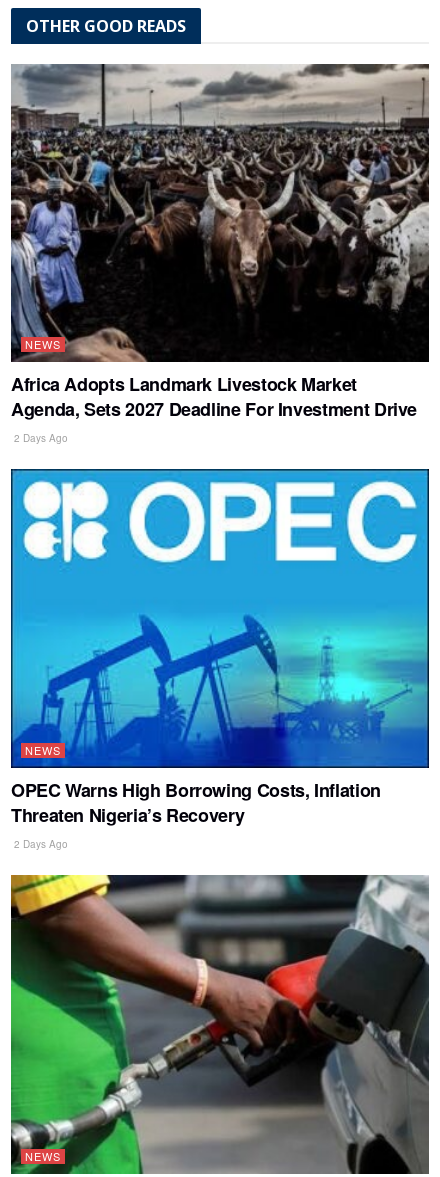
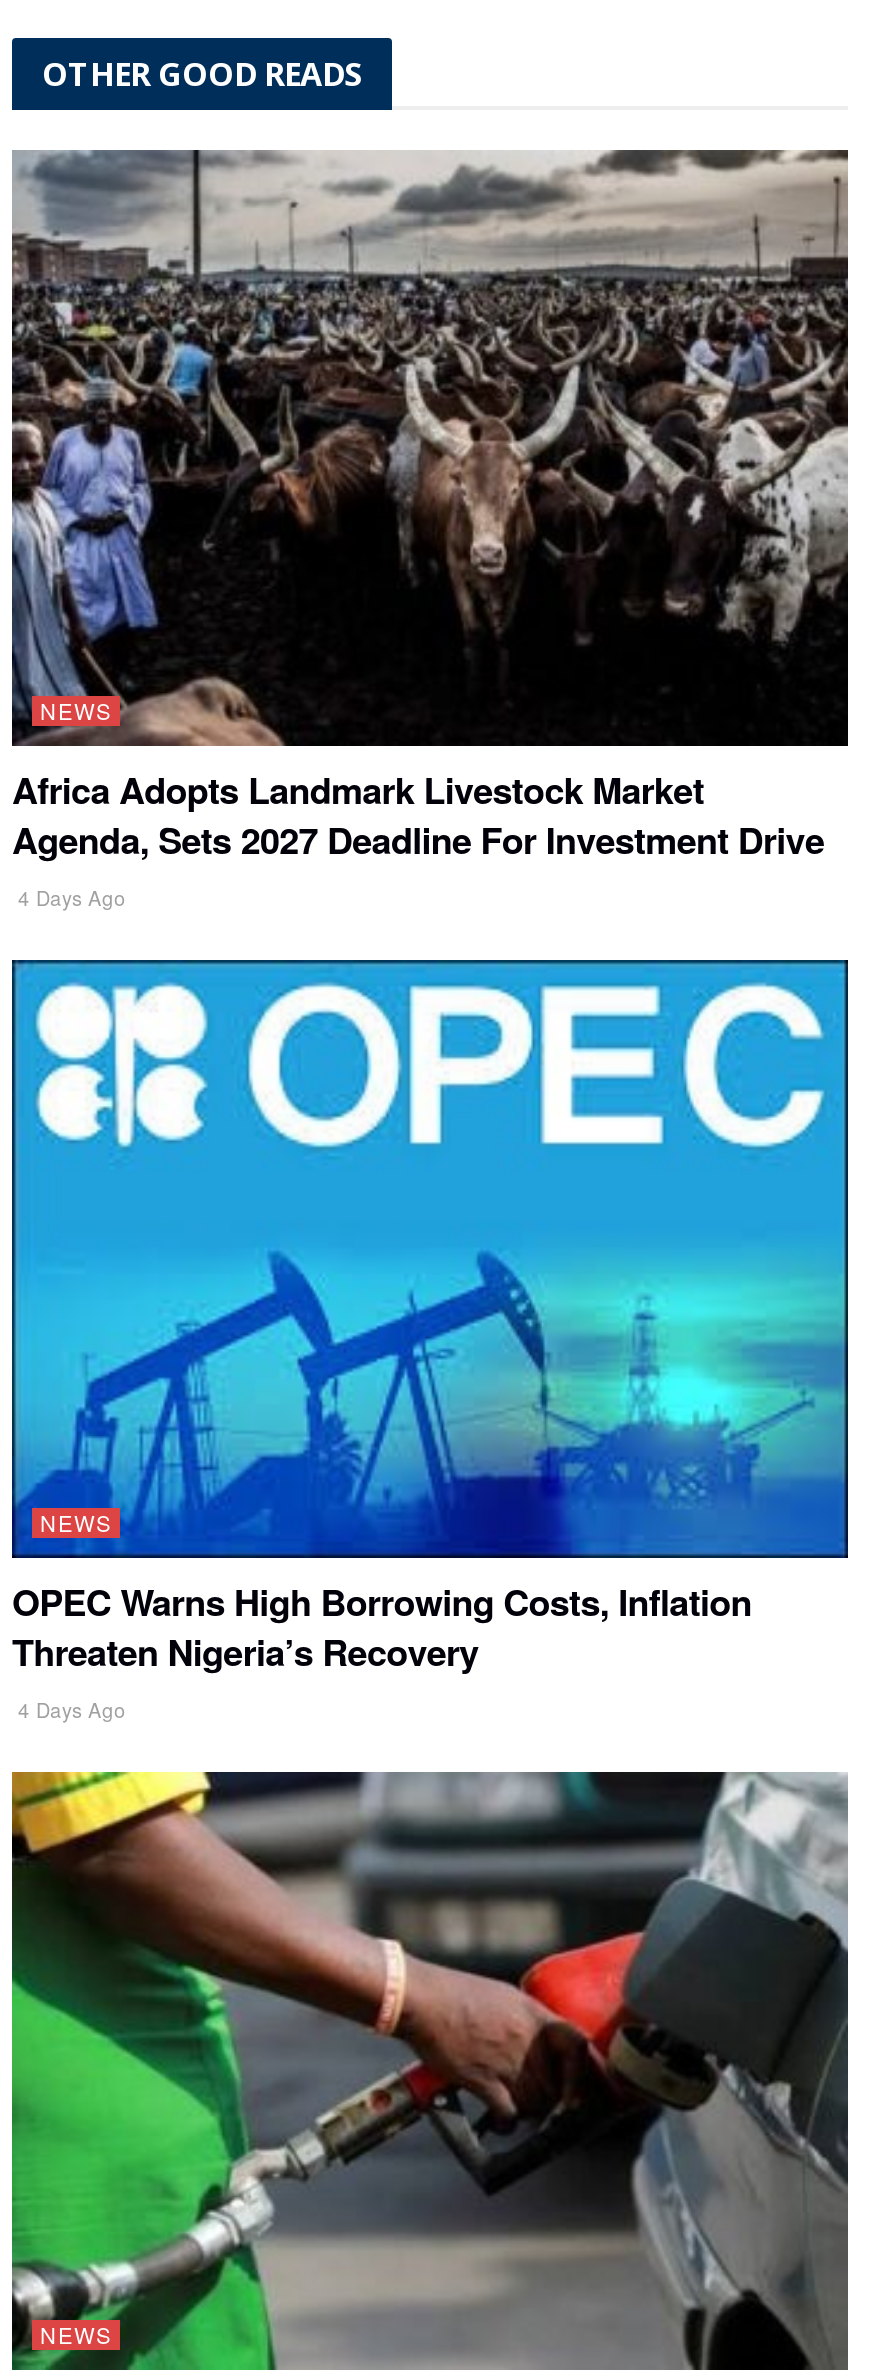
[11,431,68,445] 2 Days Ago -> [12,885,126,913] 4 Days Ago
[11,837,68,851] 2 Days Ago -> [12,1697,126,1725] 4 Days Ago

